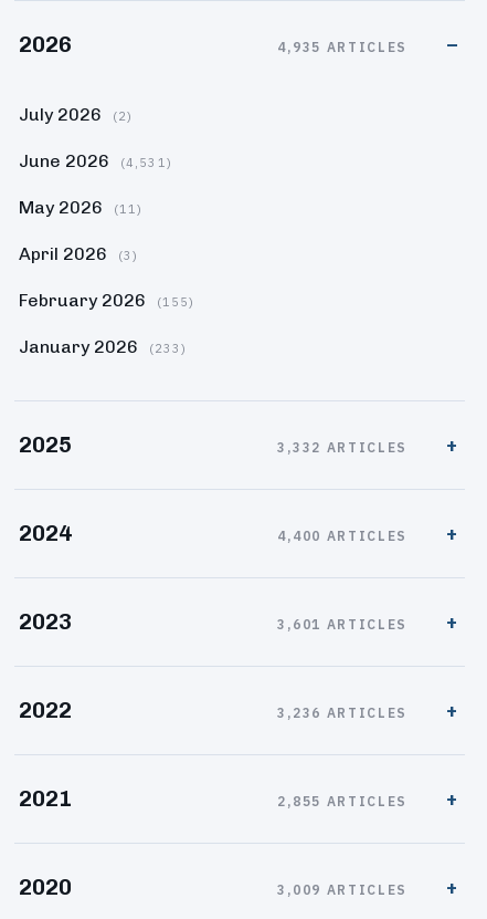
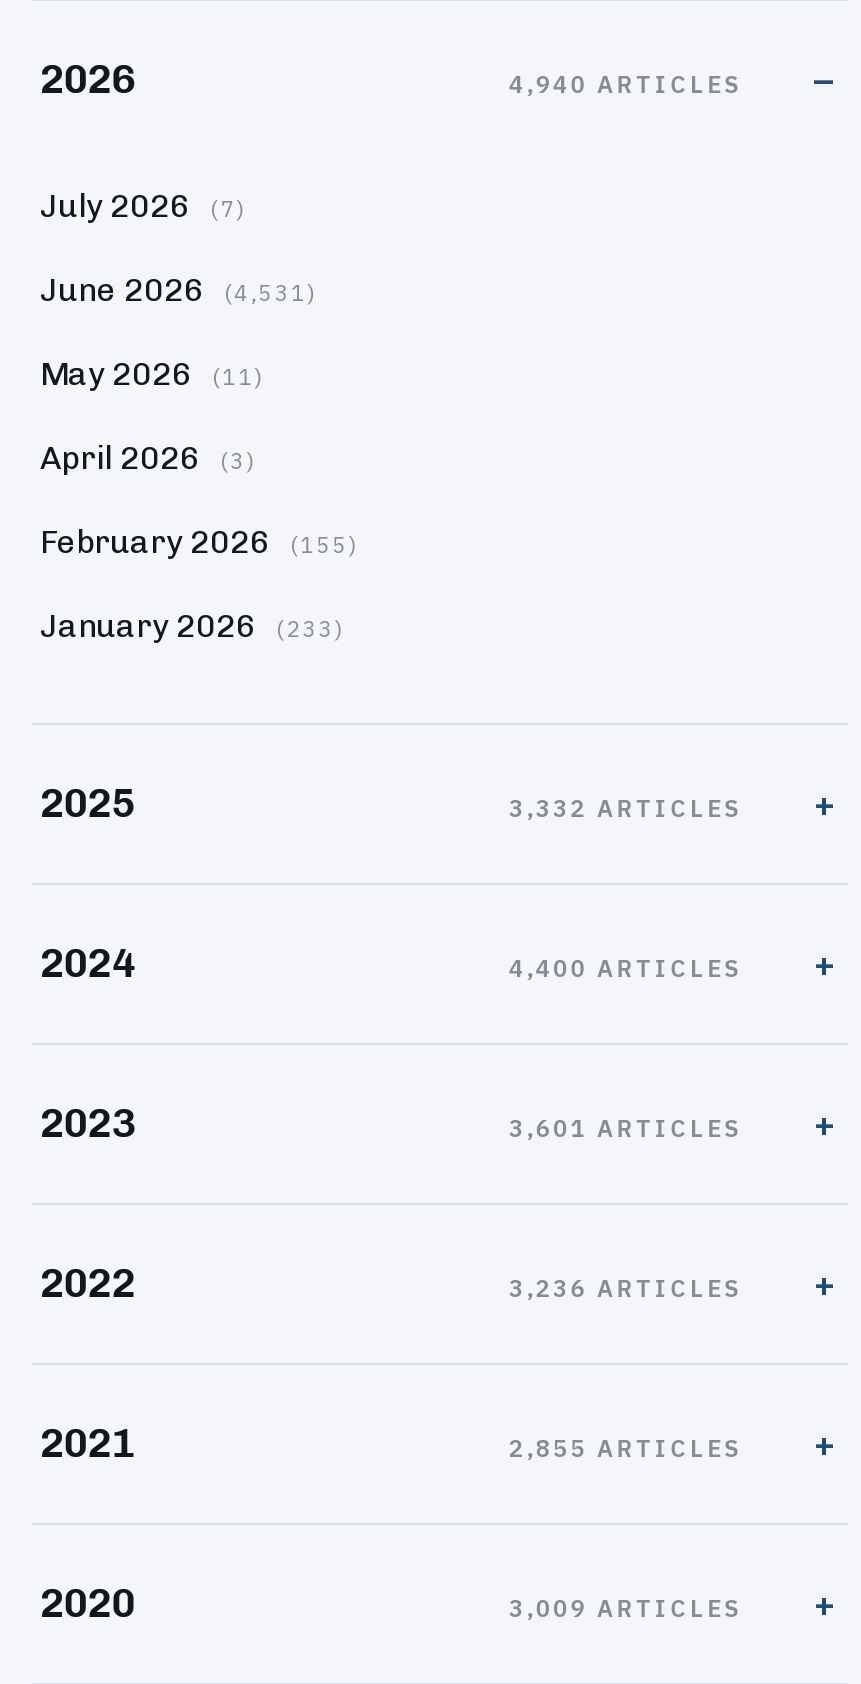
[278,38,407,55] 4,935 ARTICLES -> [509,70,744,100] 4,940 ARTICLES
[19,104,133,125] July 2026 (2) -> [40,188,247,226] July 2026 (7)

